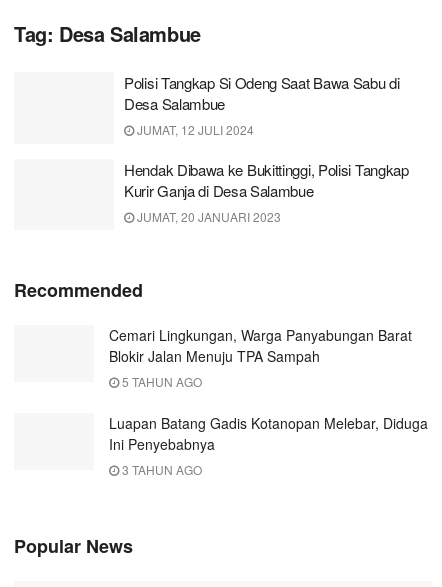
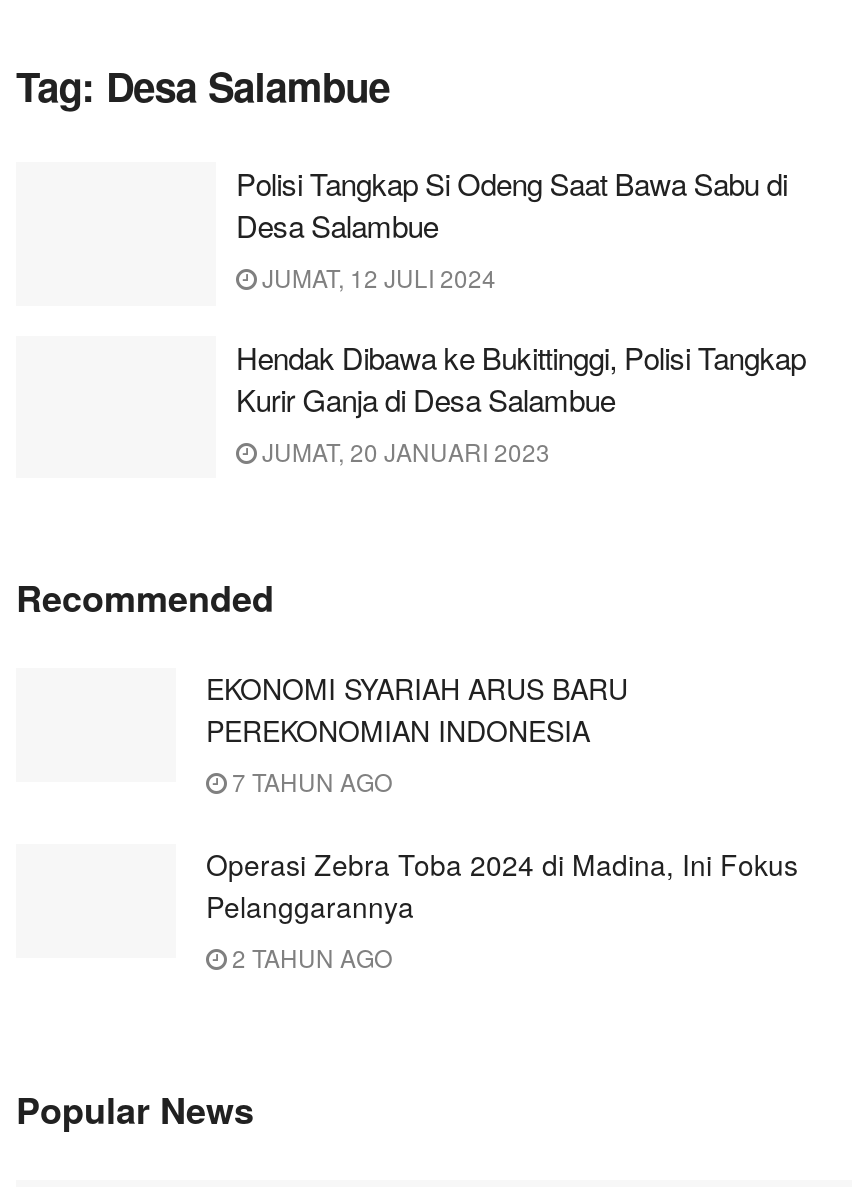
[109,325,412,390] Cemari Lingkungan, Warga Panyabungan Barat | Blokir Jalan Menuju TPA Sampah | 5 TAHUN AGO -> [206,668,628,798] EKONOMI SYARIAH ARUS BARU | PEREKONOMIAN INDONESIA | 7 TAHUN AGO
[109,413,428,478] Luapan Batang Gadis Kotanopan Melebar, Diduga | Ini Penyebabnya | 3 TAHUN AGO -> [206,844,798,974] Operasi Zebra Toba 2024 di Madina, Ini Fokus | Pelanggarannya | 2 TAHUN AGO

